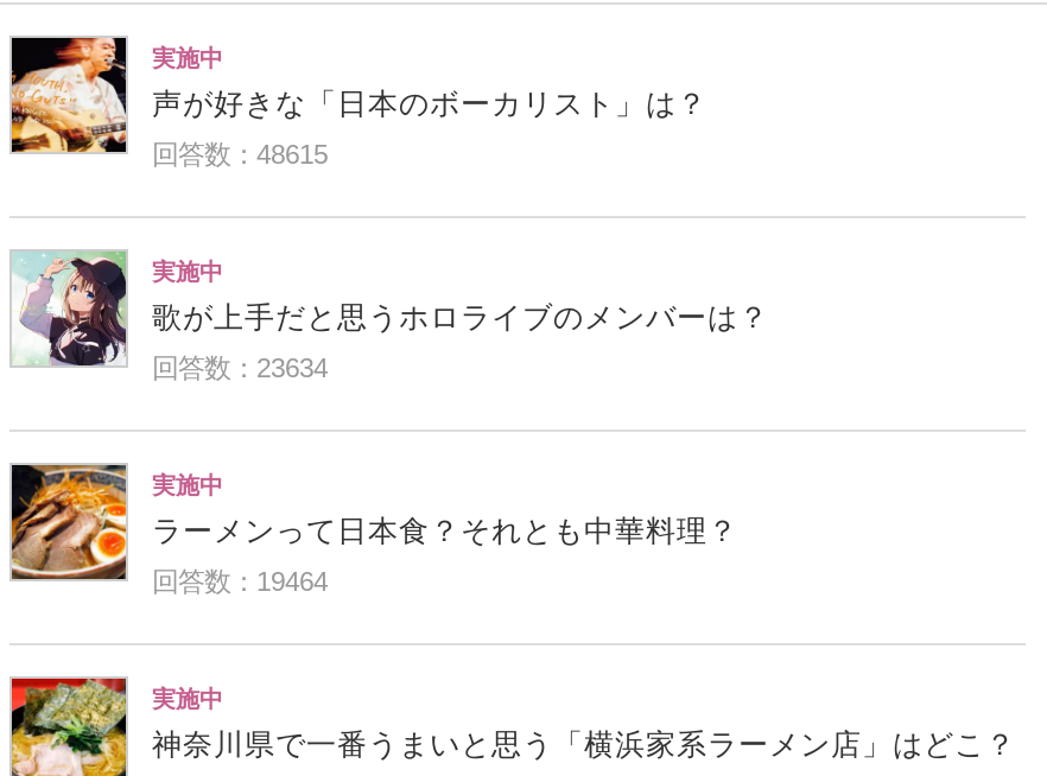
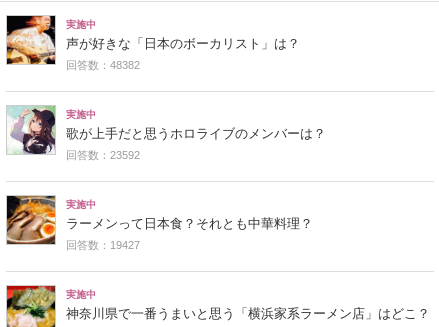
[152,140,328,168] 回答数：48615 -> [66,59,140,71] 回答数：48382
[152,353,328,382] 回答数：23634 -> [66,149,140,161] 回答数：23592
[152,567,328,595] 回答数：19464 -> [66,239,140,251] 回答数：19427

